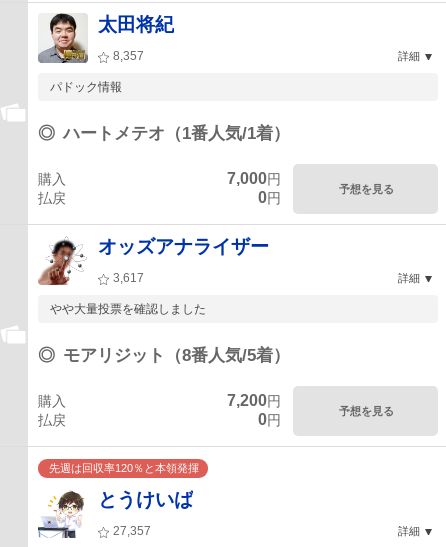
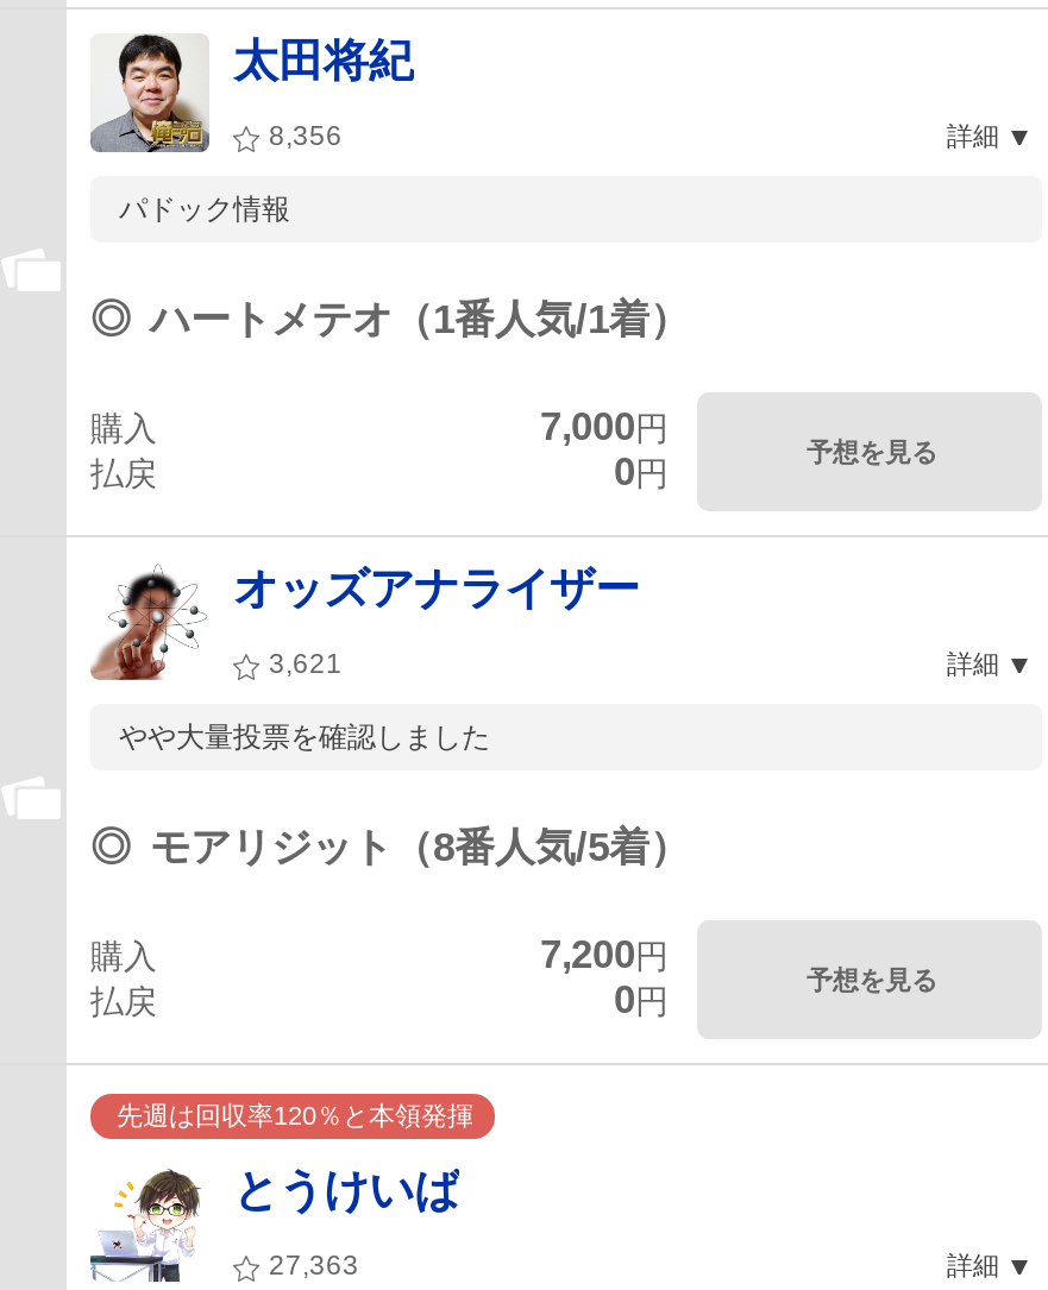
[113,50,144,62] 8,357 -> [269,121,343,150] 8,356
[113,272,144,284] 3,617 -> [269,649,343,678] 3,621
[113,525,151,537] 27,357 -> [269,1251,359,1279] 27,363

